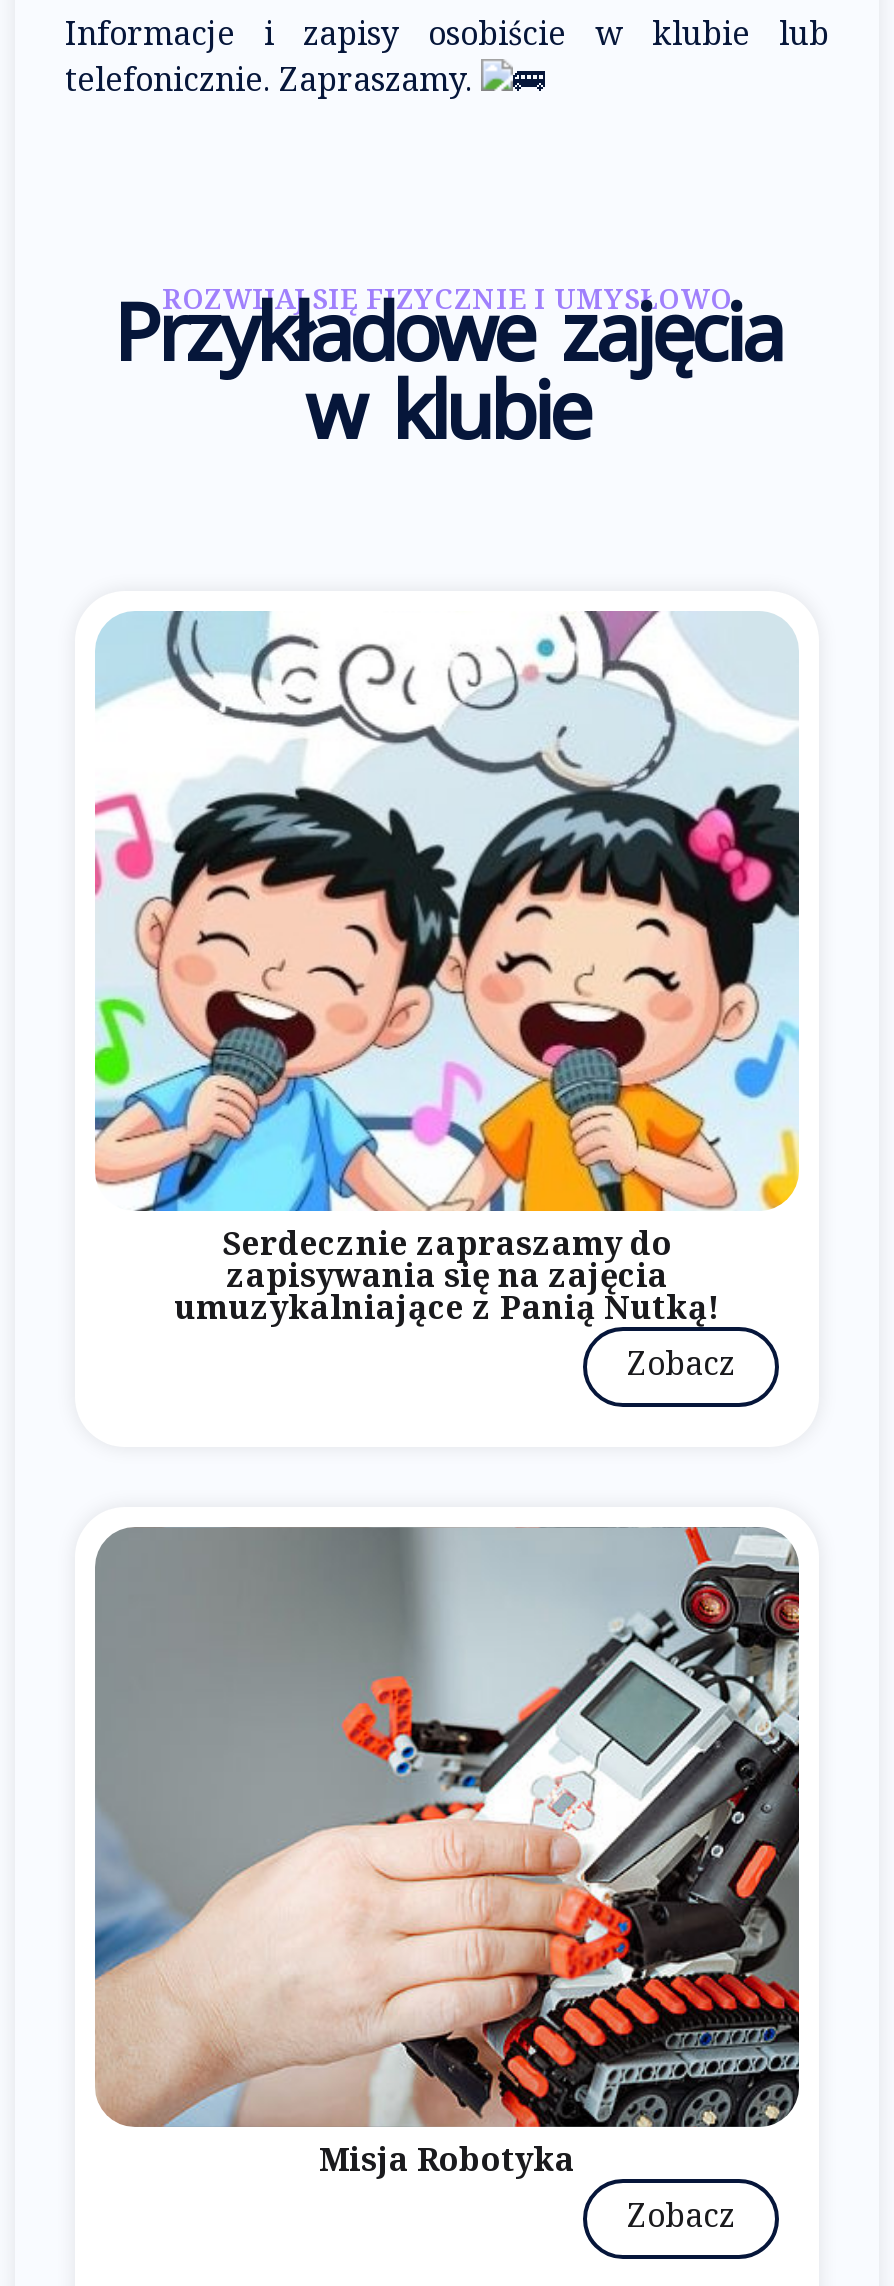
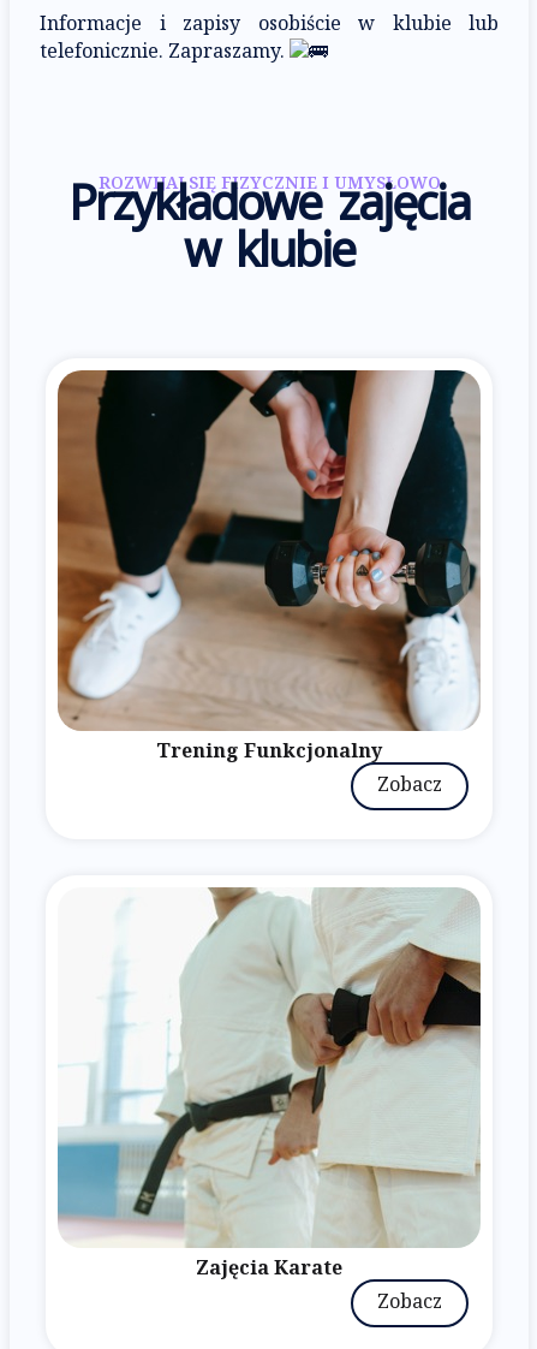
[93,609,799,1333] [image] | Serdecznie zapraszamy do | zapisywania się na zajęcia | umuzykalniające z Panią Nutką! -> [56,369,481,766] [image] | Trening Funkcjonalny
[93,1525,801,2185] [image] | Misja Robotyka -> [56,887,482,1283] [image] | Zajęcia Karate

